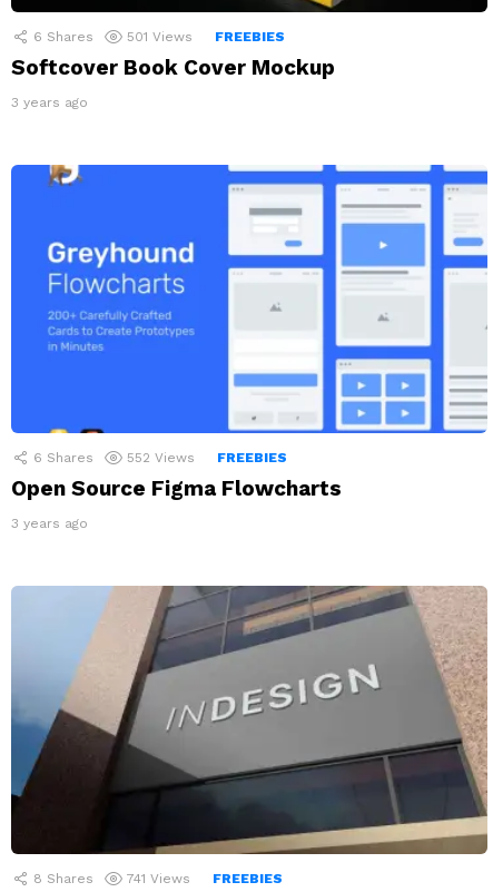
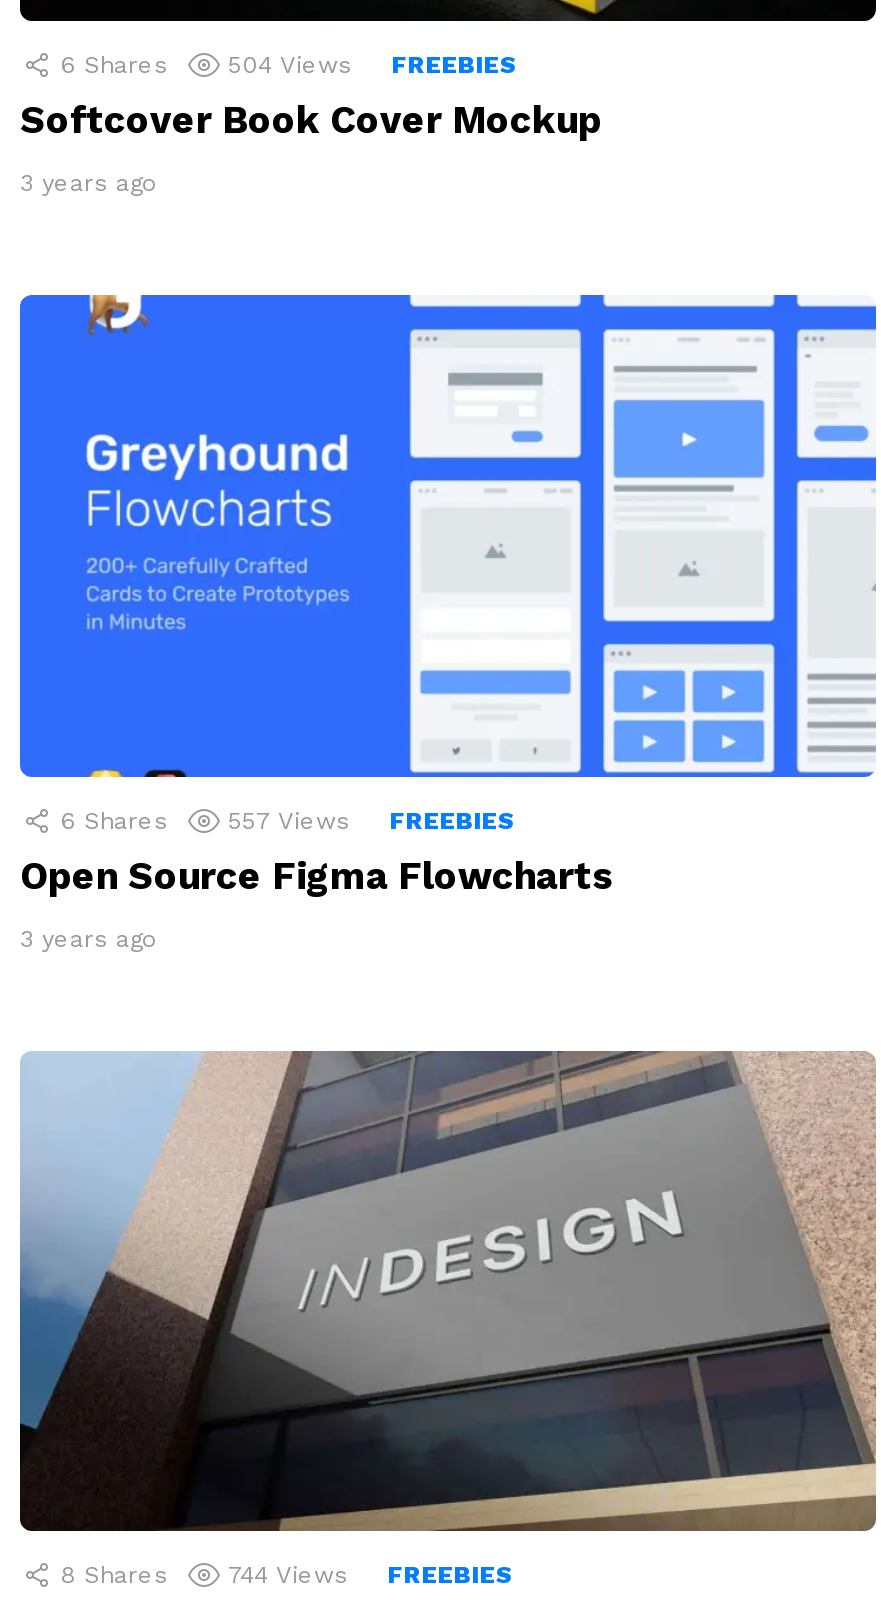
[127,29,285,44] 501 Views FREEBIES -> [228,51,518,79] 504 Views FREEBIES
[127,450,287,465] 552 Views FREEBIES -> [228,806,516,834] 557 Views FREEBIES
[127,871,283,886] 741 Views FREEBIES -> [228,1561,514,1589] 744 Views FREEBIES

